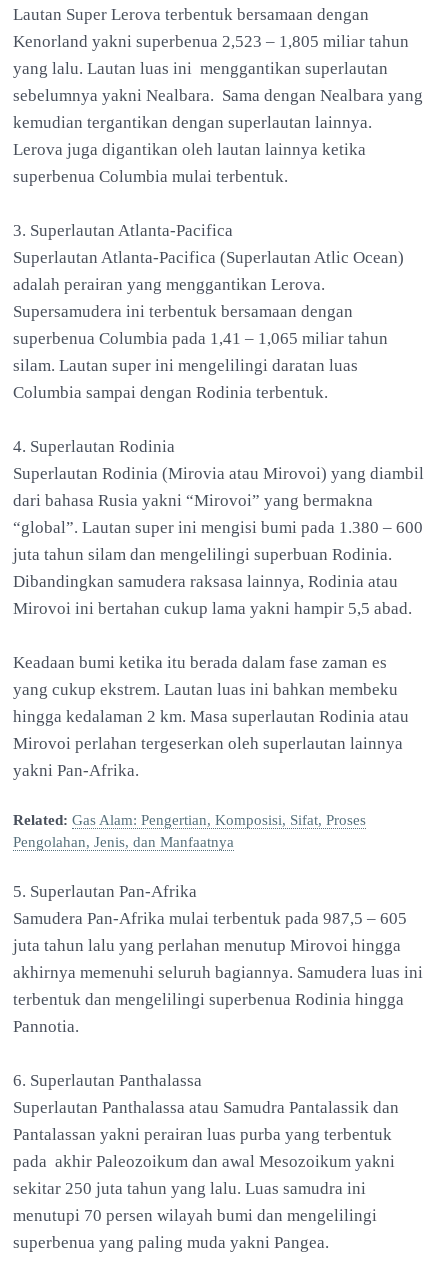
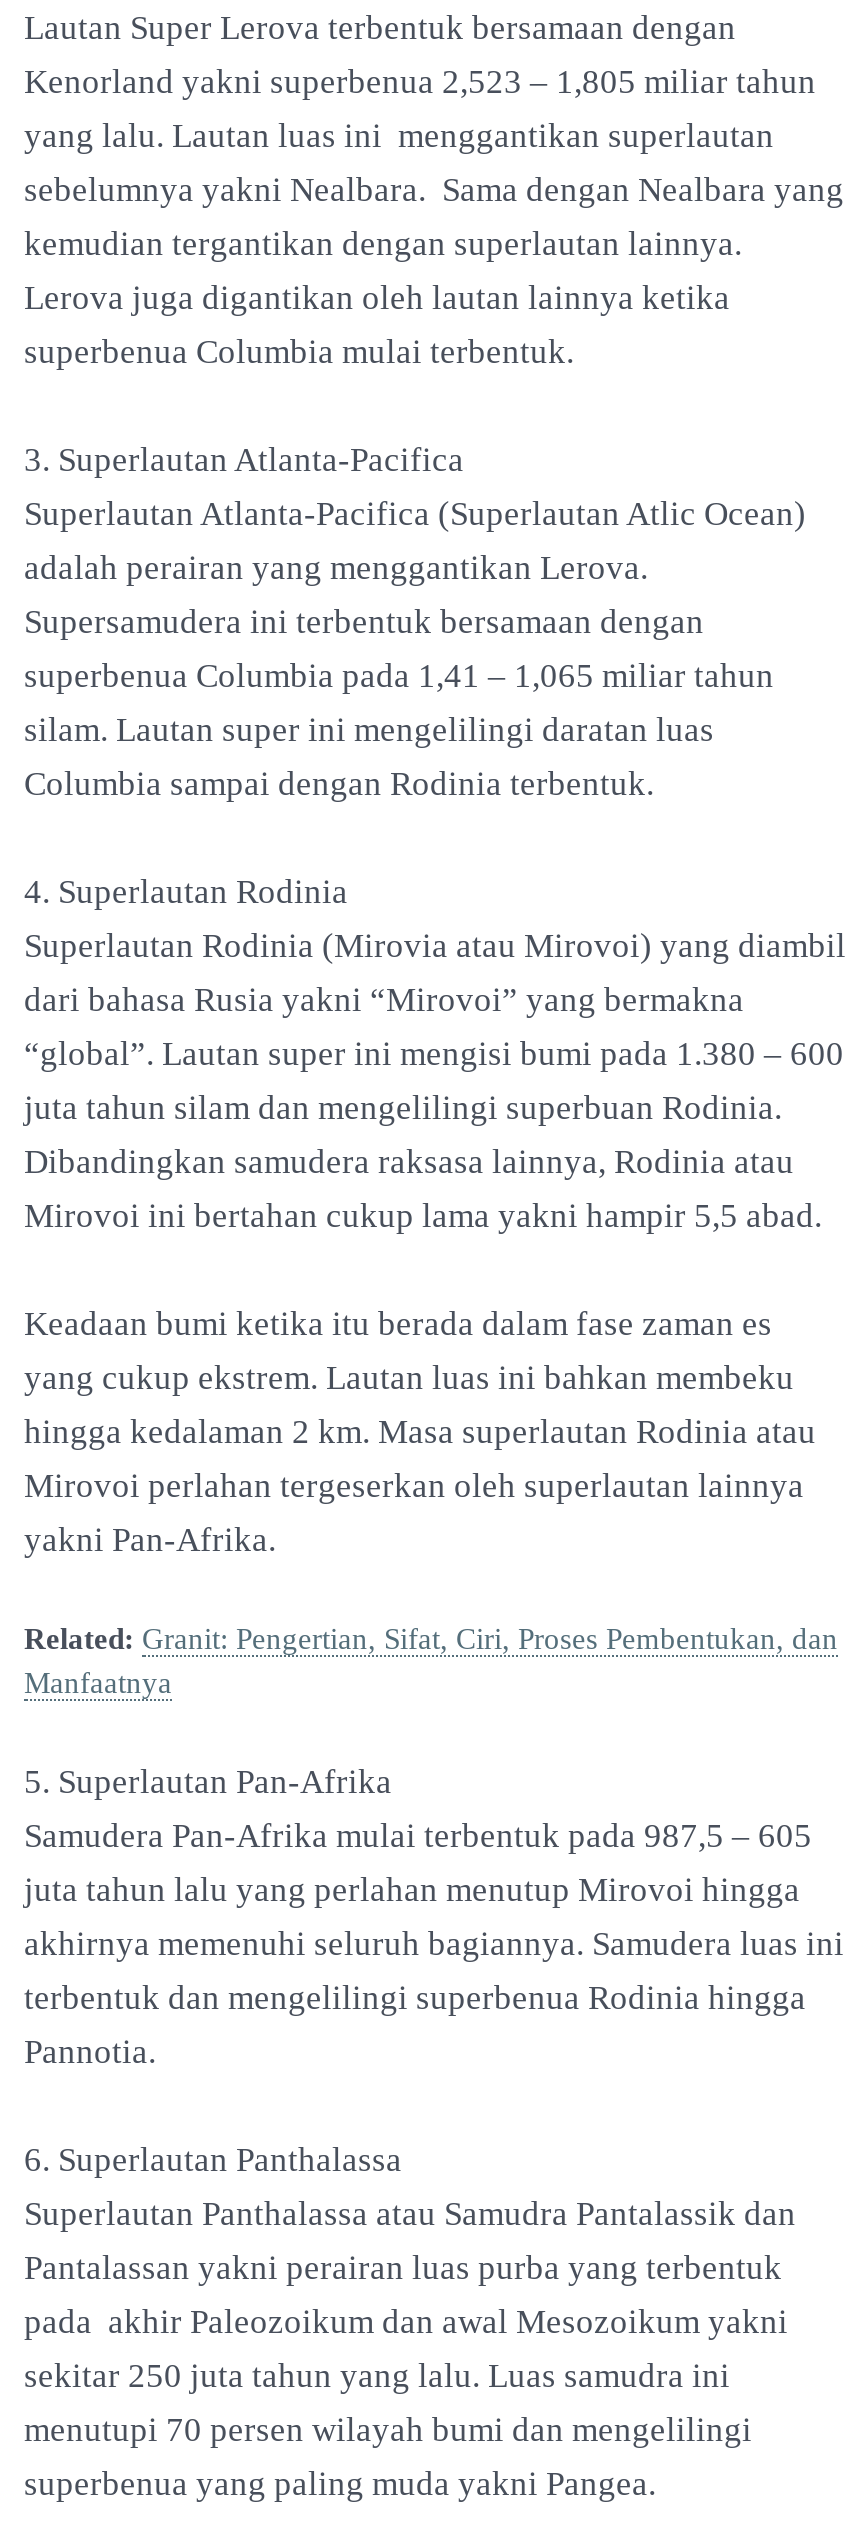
[13,812,366,850] Related: Gas Alam: Pengertian, Komposisi, Sifat, Proses | Pengolahan, Jenis, dan Manfaatnya -> [24,1623,838,1699] Related: Granit: Pengertian, Sifat, Ciri, Proses Pembentukan, dan | Manfaatnya

